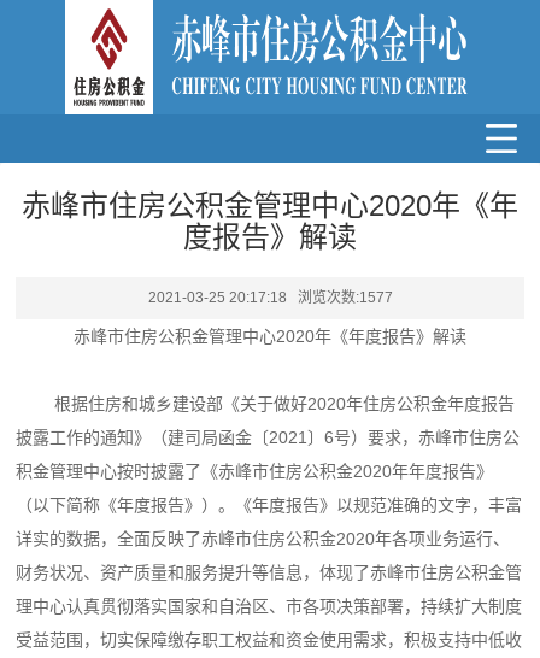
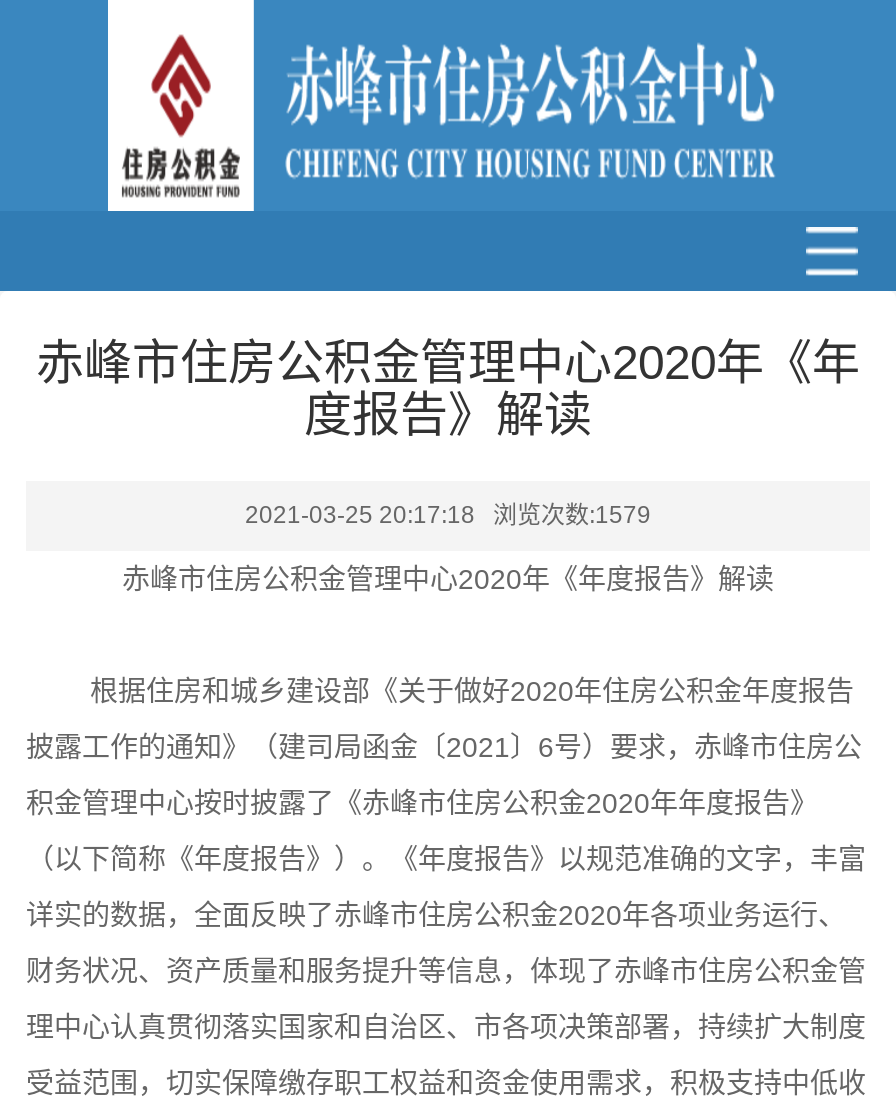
[148,289,392,306] 2021-03-25 20:17:18 浏览次数:1577 -> [245,501,651,529] 2021-03-25 20:17:18 浏览次数:1579

